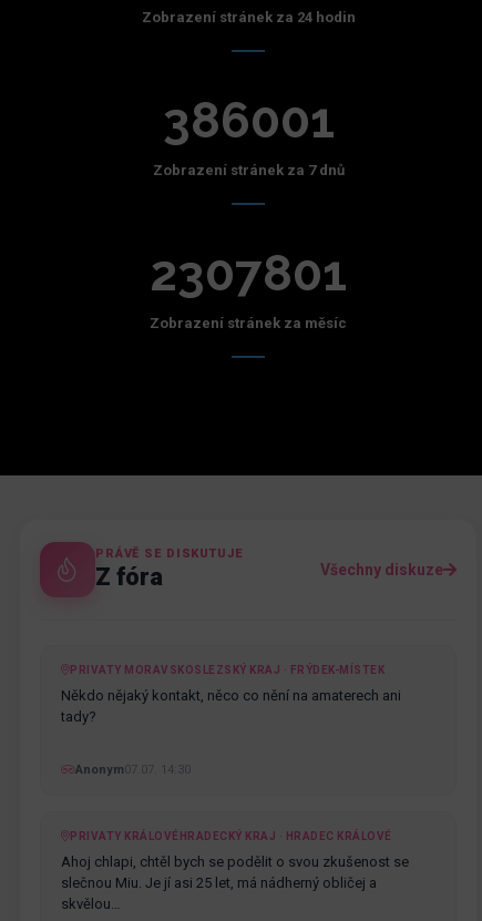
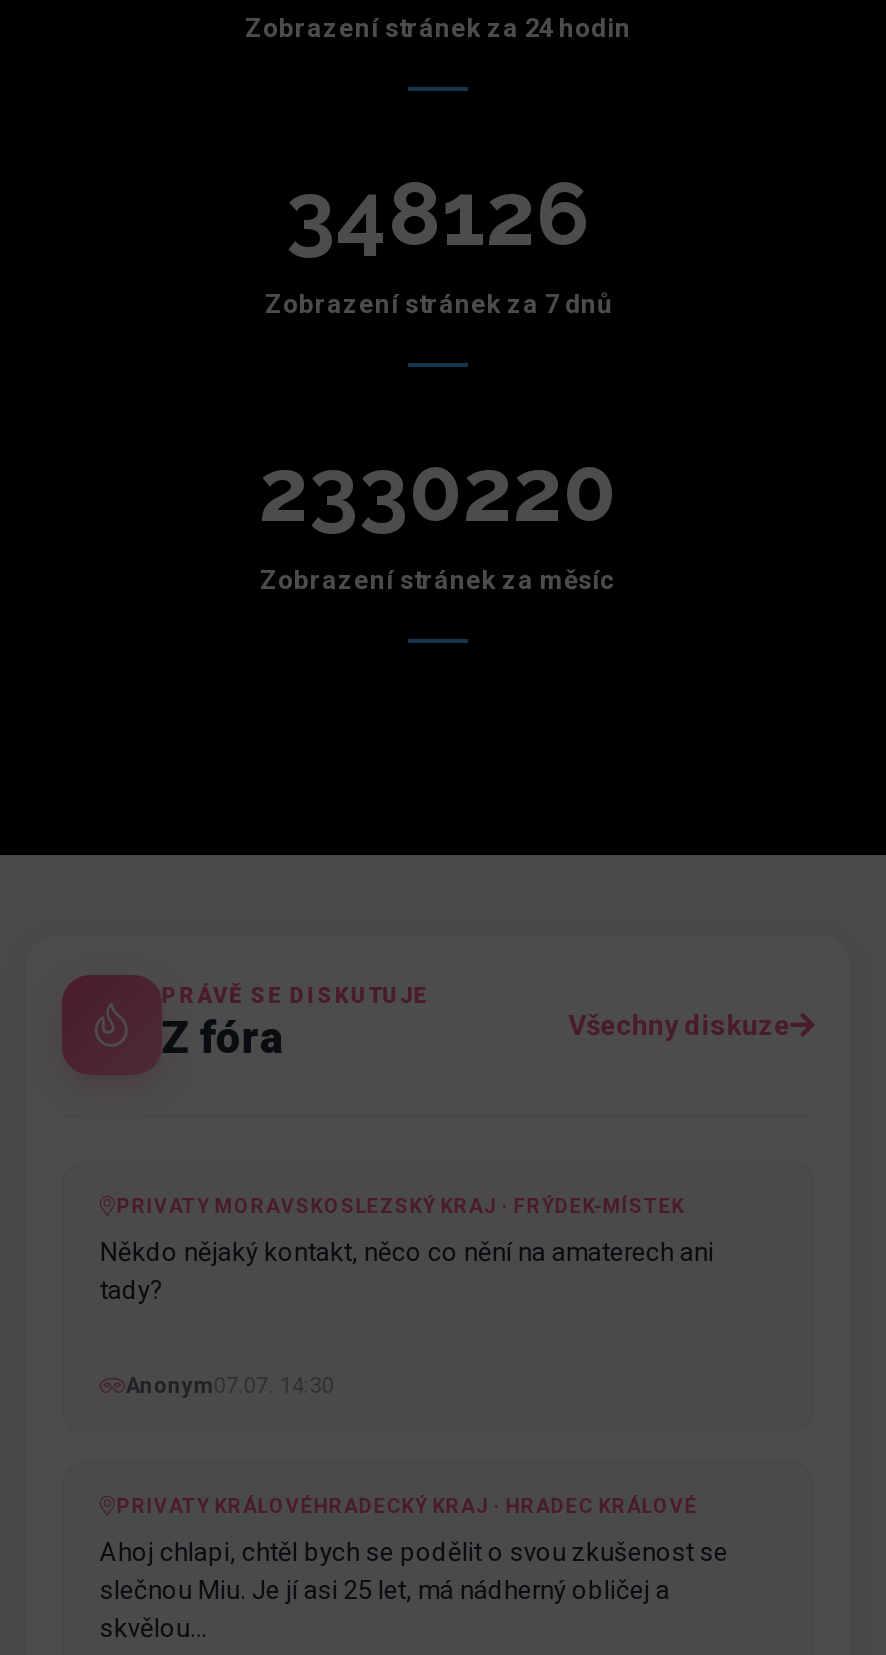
[162,92,334,148] 386001 -> [286,163,590,265] 348126
[150,245,347,301] 2307801 -> [259,439,617,541] 2330220

